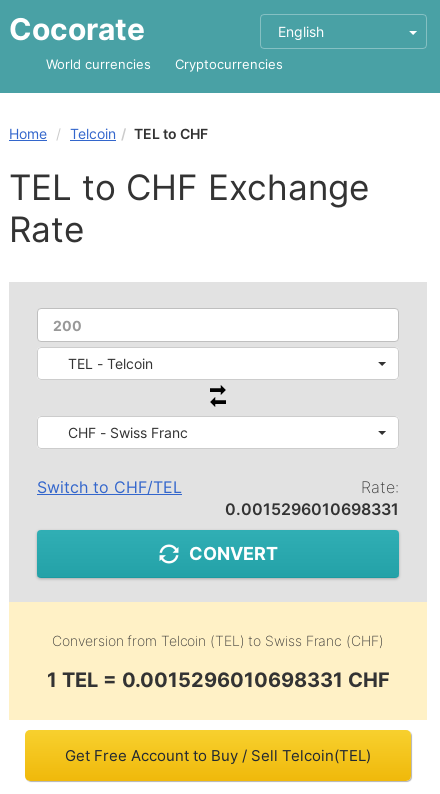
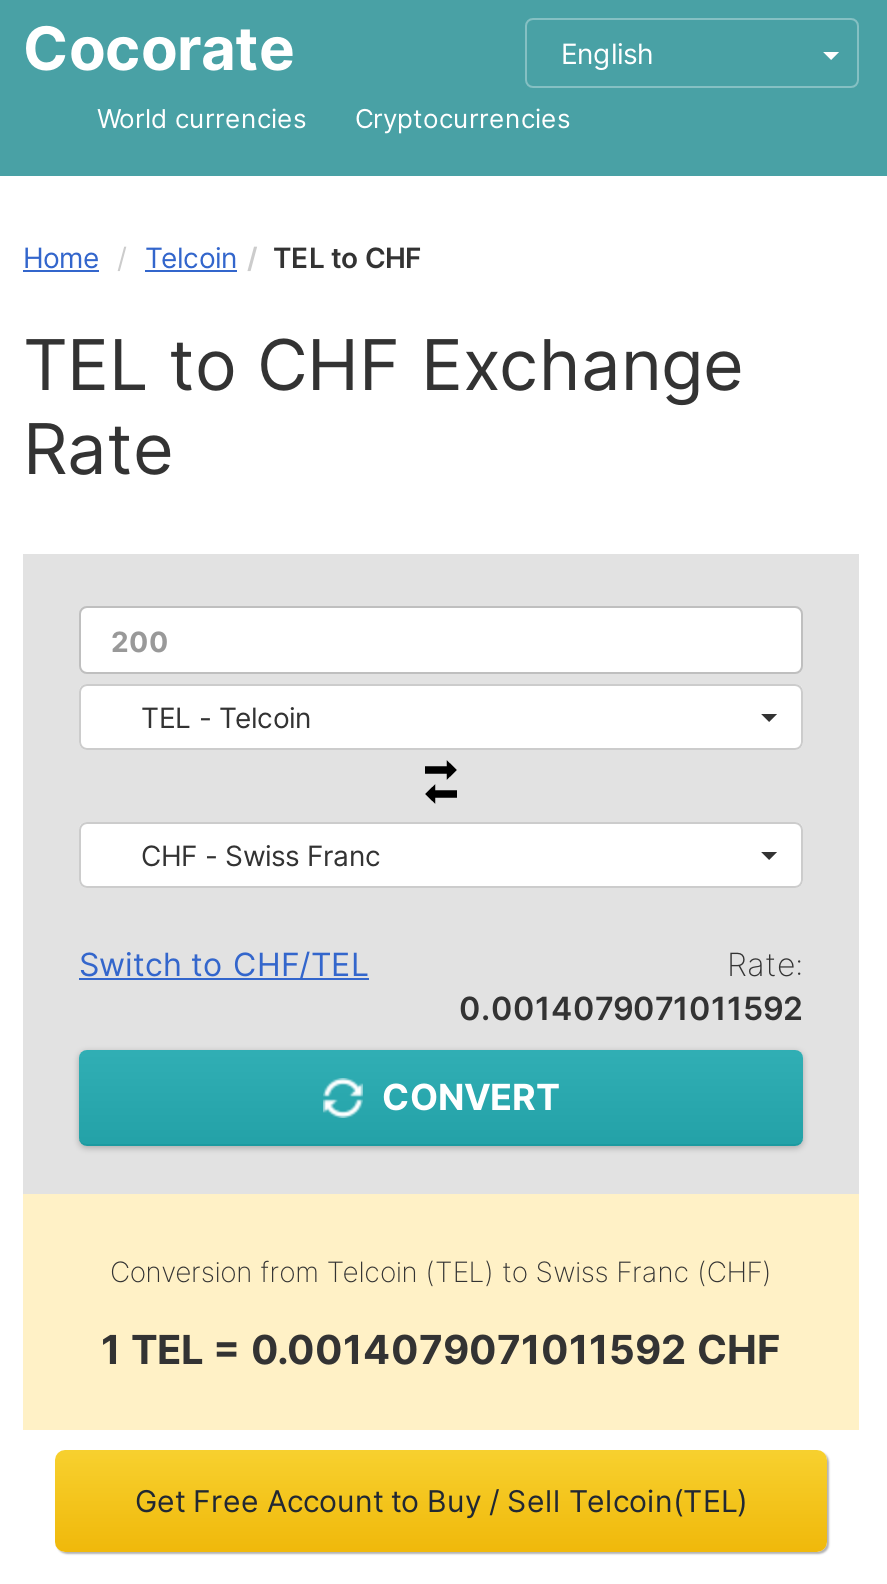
[225,499,399,519] 0.0015296010698331 -> [459,988,803,1028] 0.0014079071011592
[46,668,389,692] 1 TEL = 0.0015296010698331 CHF -> [101,1326,781,1374] 1 TEL = 0.0014079071011592 CHF

